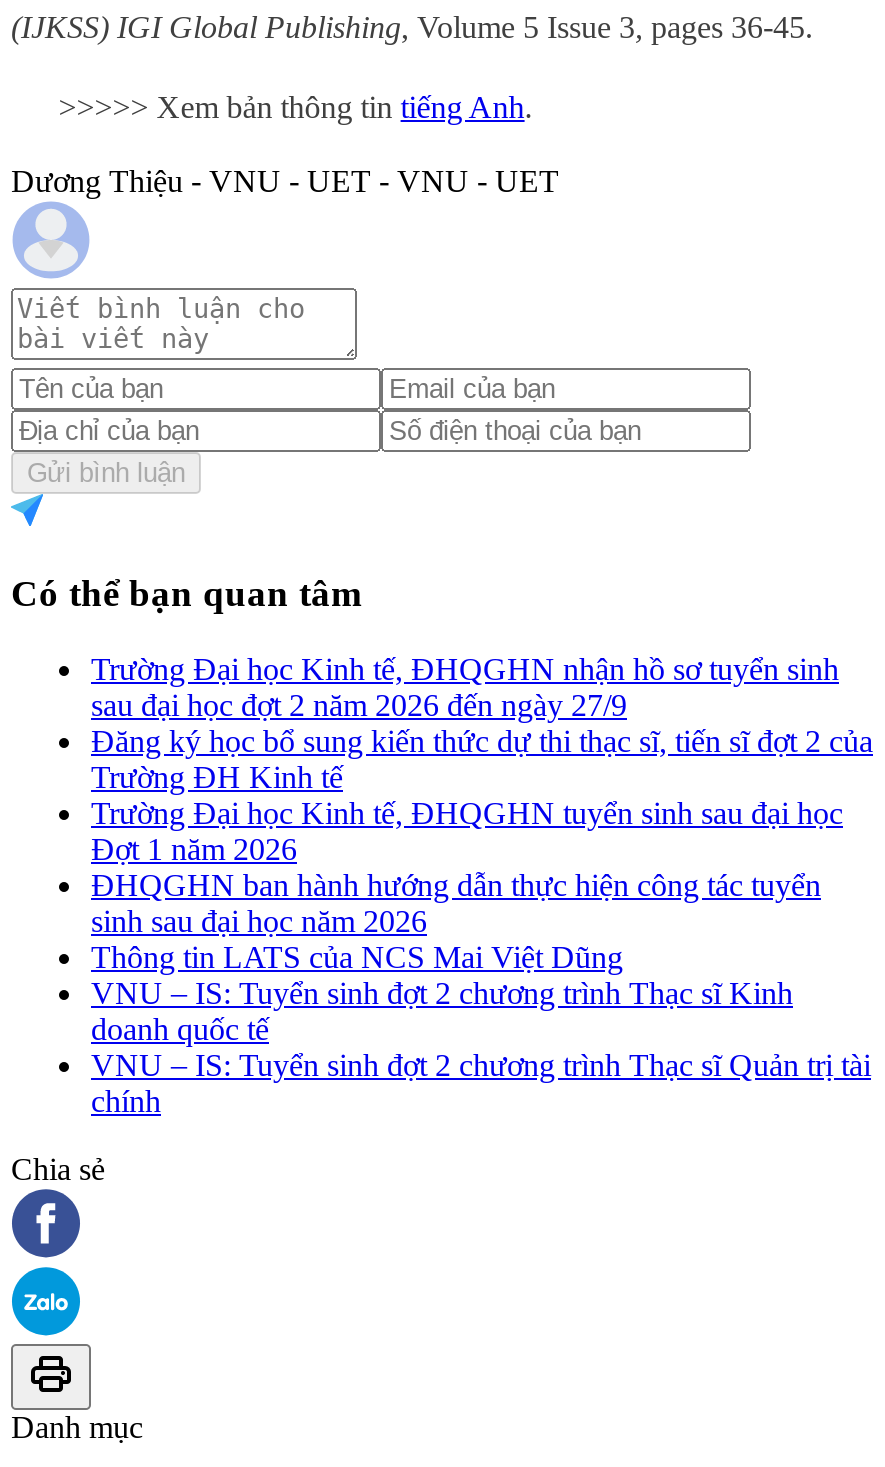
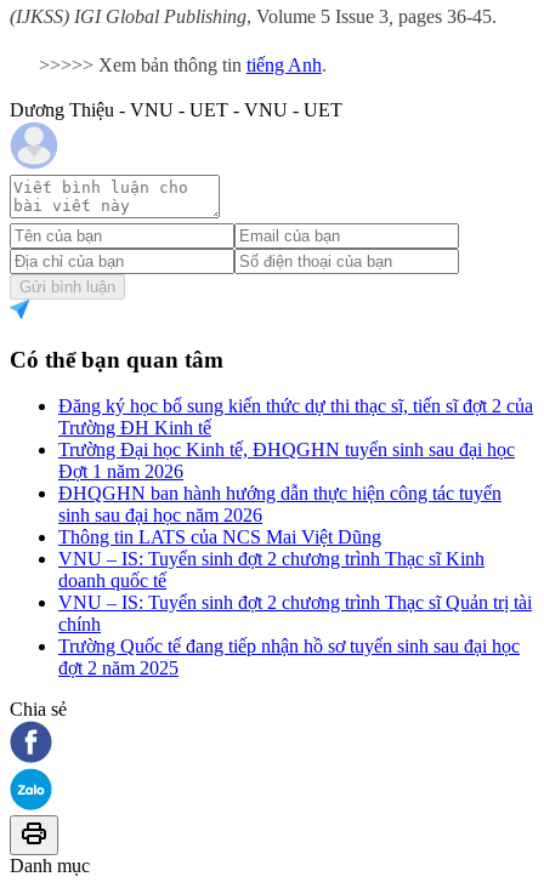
[91,652,839,722] Trường Đại học Kinh tế, ĐHQGHN nhận hồ sơ tuyển sinh | sau đại học đợt 2 năm 2026 đến ngày 27/9 -> none
moved [91,724,873,1118] -> [58,396,533,635]: Đăng ký học bổ sung kiến thức dự thi thạc sĩ, tiến sĩ đợt 2 của | Trường ĐH Kinh tế | Trường Đại học Kinh tế, ĐHQGHN tuyển sinh sau đại học | ... | VNU – IS: Tuyển sinh đợt 2 chương trình Thạc sĩ Quản trị tài | chính
none -> [58,636,520,678] Trường Quốc tế đang tiếp nhận hồ sơ tuyển sinh sau đại học | đợt 2 năm 2025

